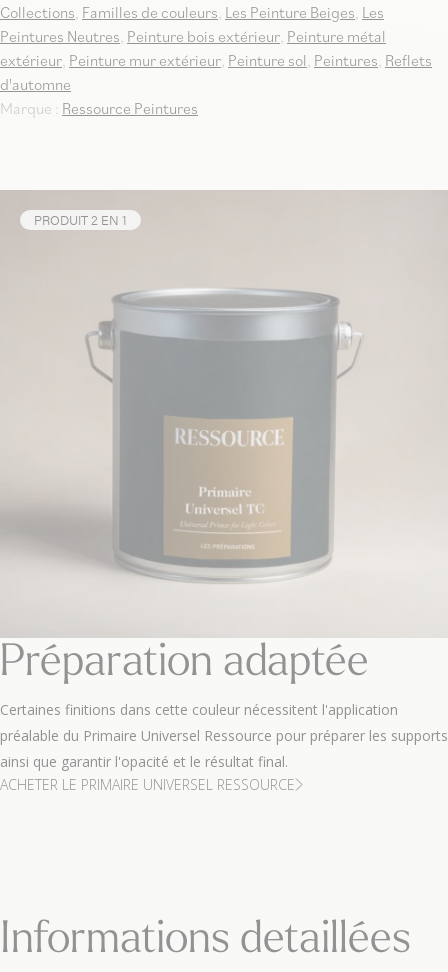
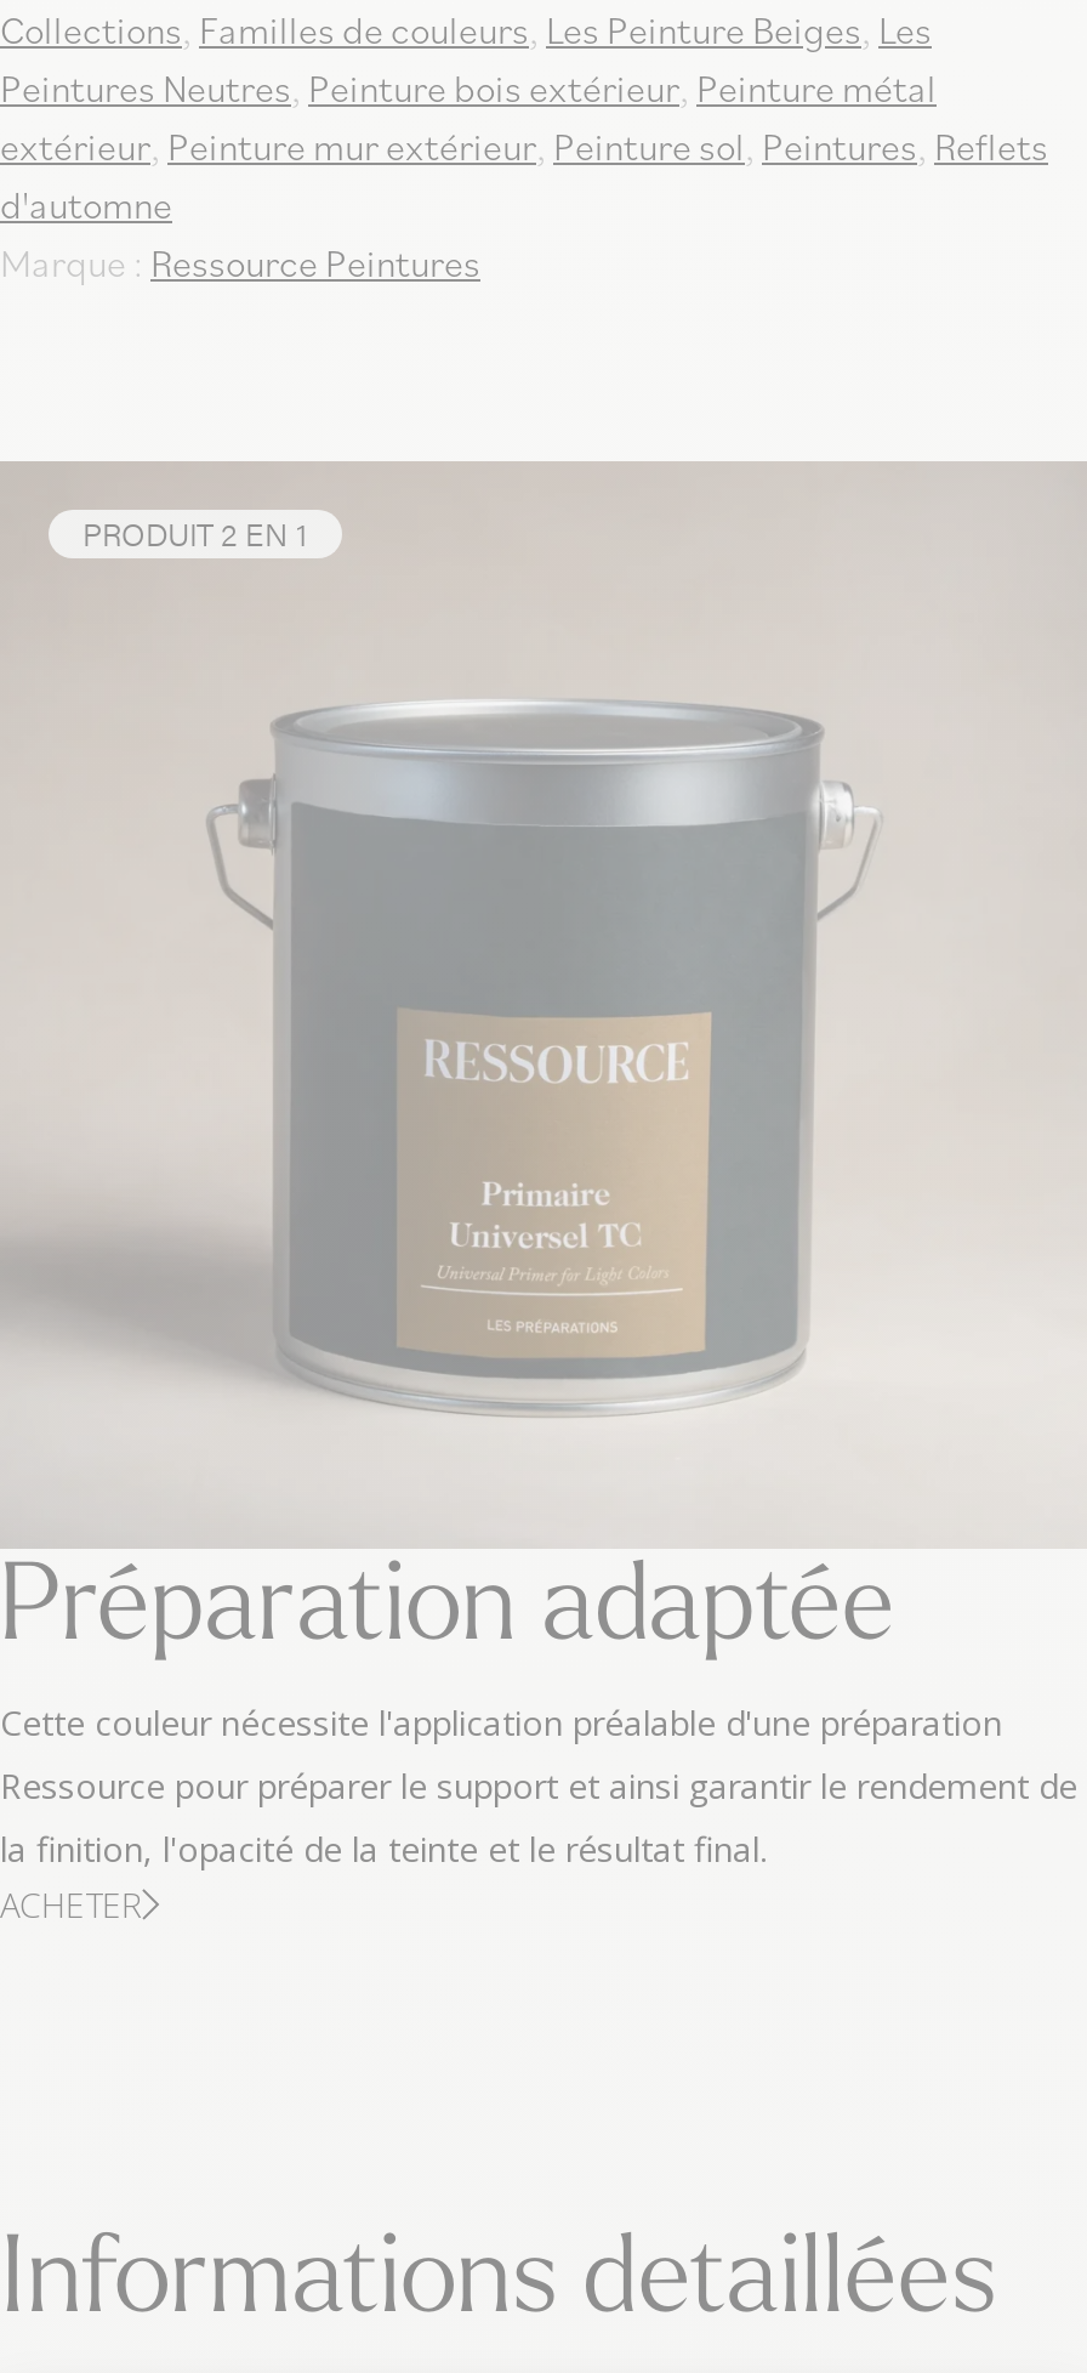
[0,700,448,794] Certaines finitions dans cette couleur nécessitent l'application | préalable du Primaire Universel Ressource pour préparer les supports | ainsi que garantir l'opacité et le résultat final. | ACHETER LE PRIMAIRE UNIVERSEL RESSOURCE -> [0,1700,1077,1929] Cette couleur nécessite l'application préalable d'une préparation | Ressource pour préparer le support et ainsi garantir le rendement de | la finition, l'opacité de la teinte et le résultat final. | ACHETER

